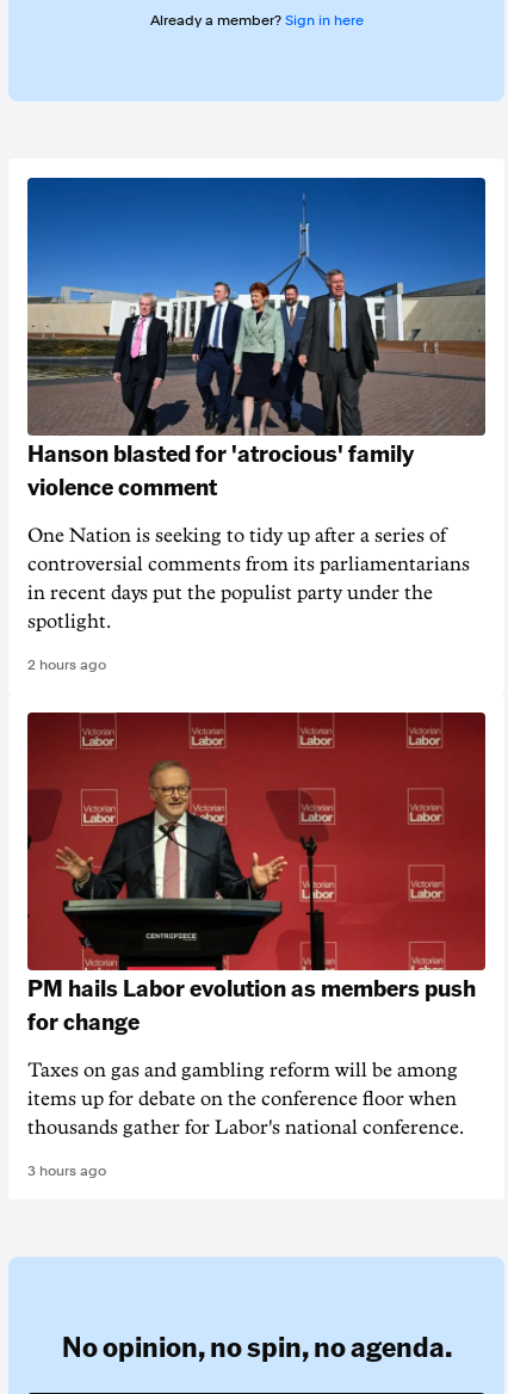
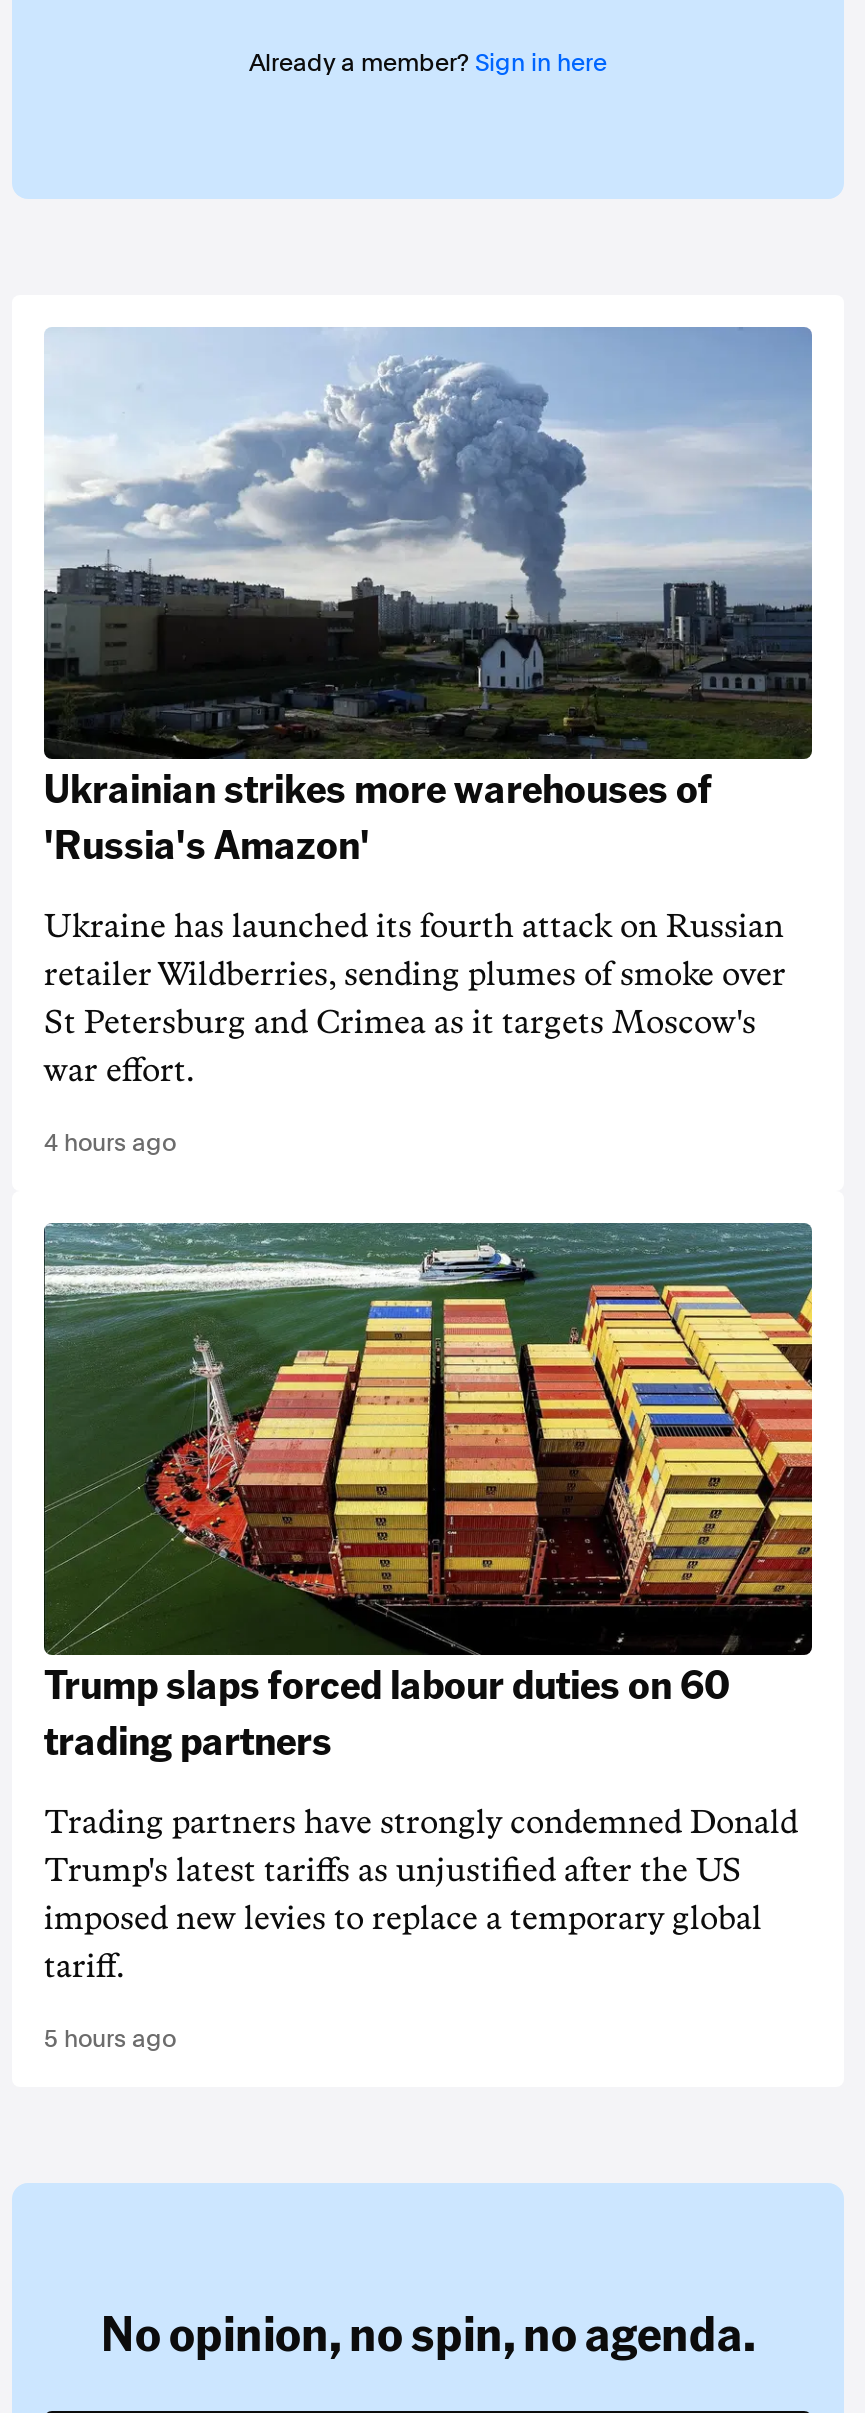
[26,177,485,673] [image] | Hanson blasted for 'atrocious' family | violence comment | One Nation is seeking to tidy up after a series of | controversial comments from its parliamentarians | in recent days put the populist party under the | spotlight. | 2 hours ago -> [44,327,812,1157] [image] | Ukrainian strikes more warehouses of | 'Russia's Amazon' | Ukraine has launched its fourth attack on Russian | retailer Wildberries, sending plumes of smoke over | St Petersburg and Crimea as it targets Moscow's | war effort. | 4 hours ago
[26,711,487,1179] [image] | PM hails Labor evolution as members push | for change | Taxes on gas and gambling reform will be among | items up for debate on the conference floor when | thousands gather for Labor's national conference. | 3 hours ago -> [42,1221,814,2053] [image] | Trump slaps forced labour duties on 60 | trading partners | Trading partners have strongly condemned Donald | Trump's latest tariffs as unjustified after the US | imposed new levies to replace a temporary global | tariff. | 5 hours ago

